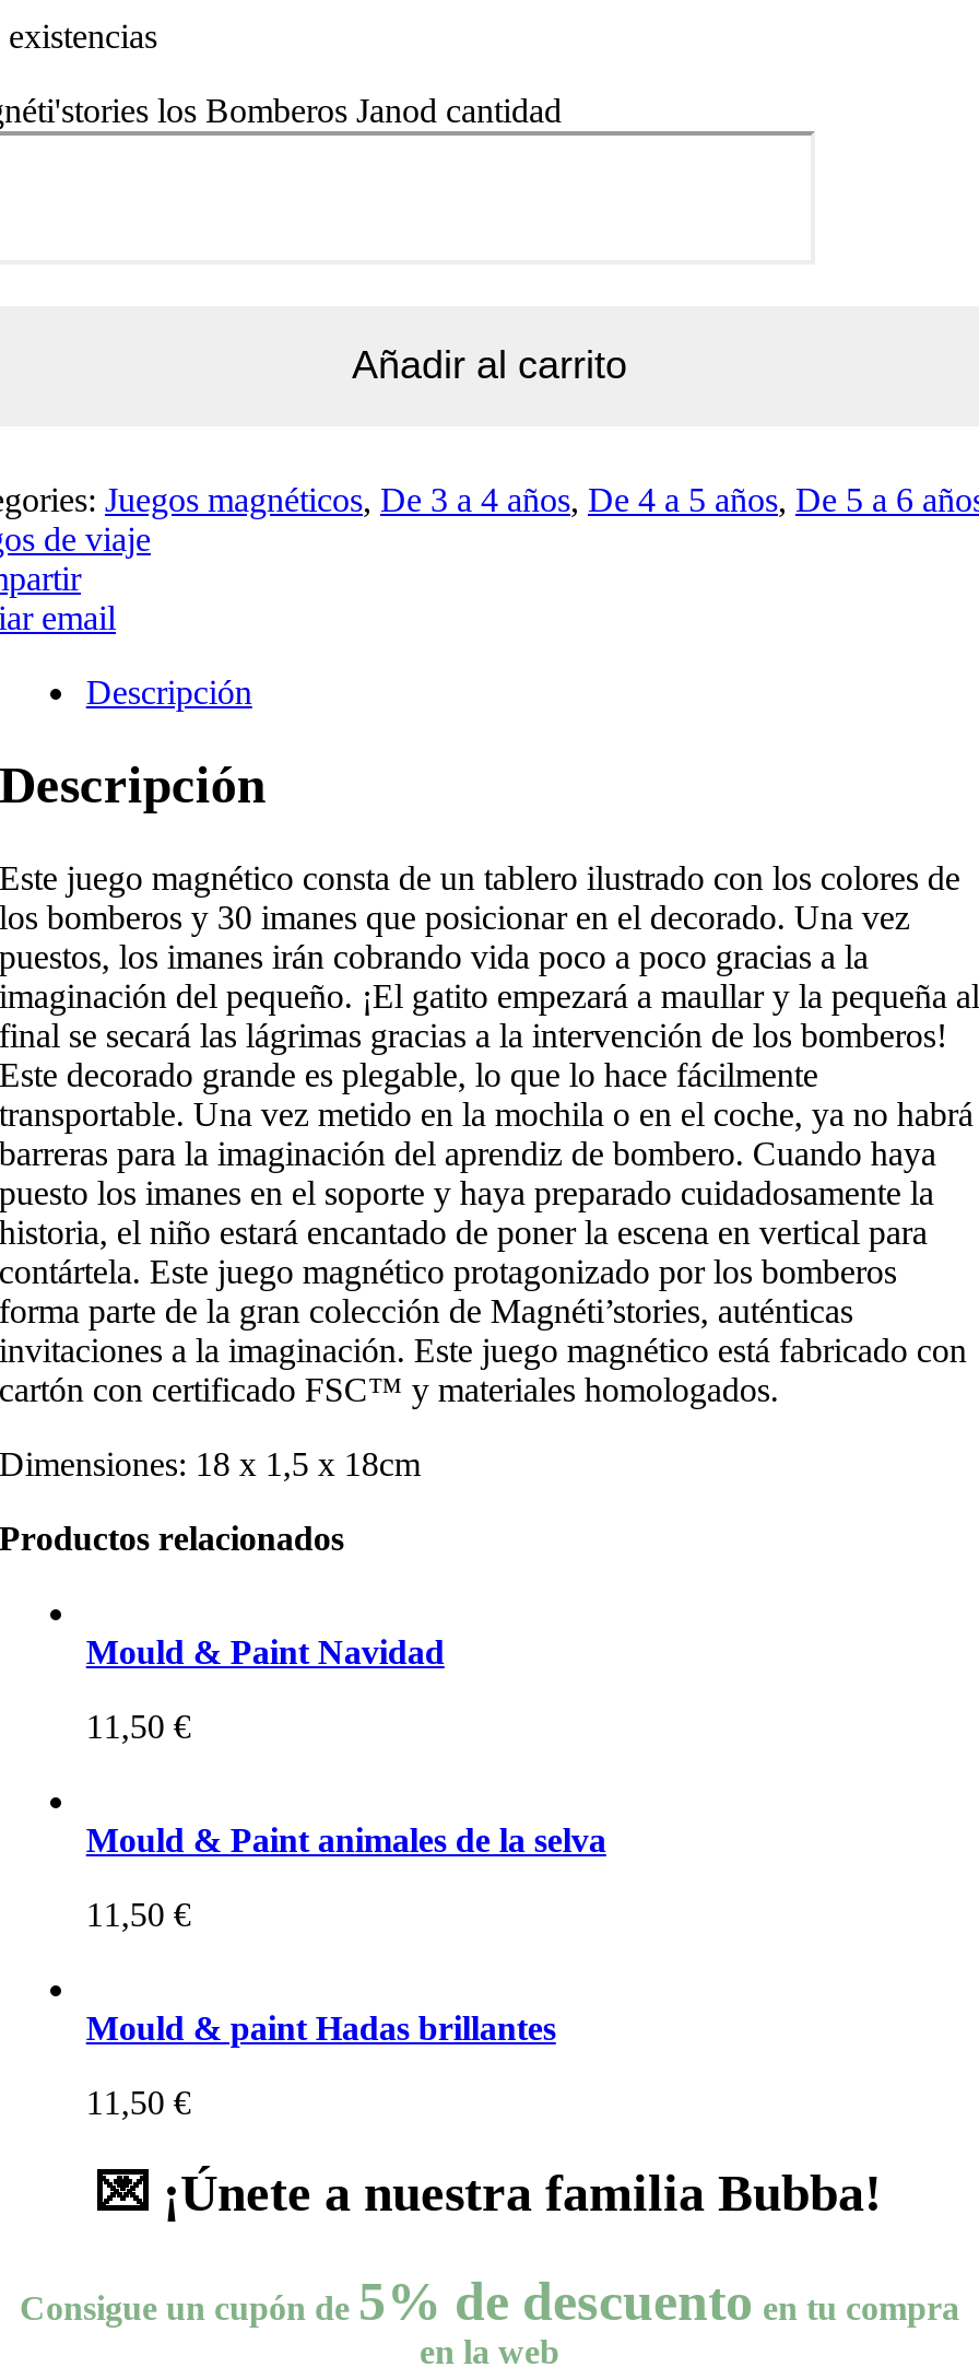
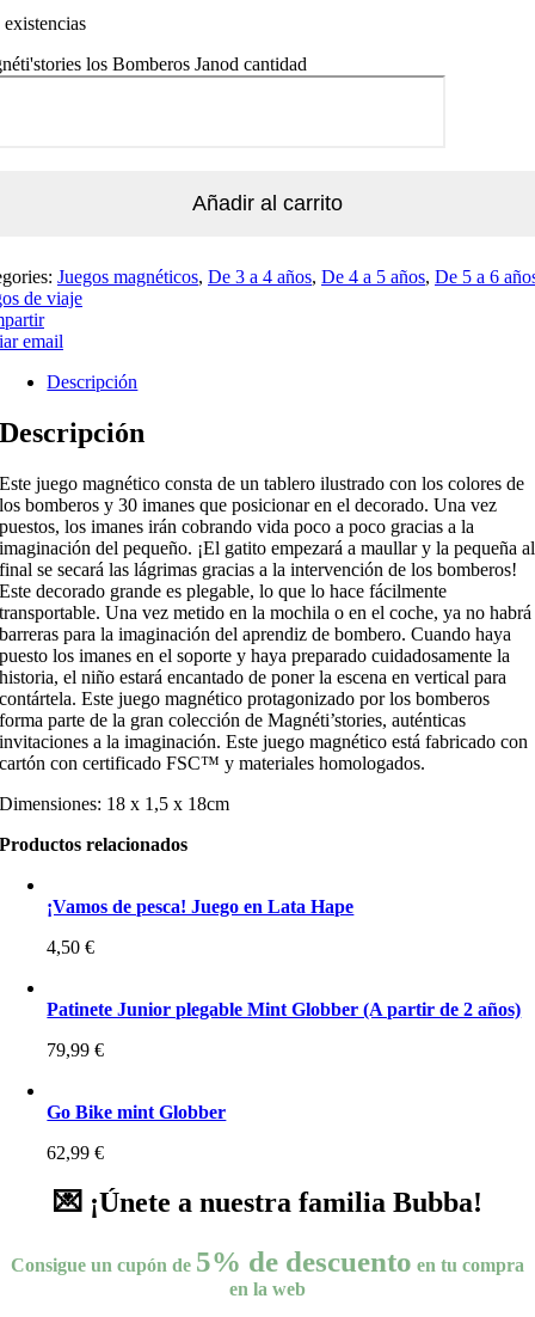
[86,1632,444,1669] Mould & Paint Navidad -> [47,896,354,916] ¡Vamos de pesca! Juego en Lata Hape
[86,1707,191,1744] 11,50 € -> [47,936,95,957] 4,50 €
[86,1820,606,1858] Mould & Paint animales de la selva -> [47,999,521,1019] Patinete Junior plegable Mint Globber (A partir de 2 años)
[86,1895,191,1932] 11,50 € -> [47,1039,104,1059] 79,99 €
[86,2008,556,2046] Mould & paint Hadas brillantes -> [47,1101,226,1122] Go Bike mint Globber
[86,2083,191,2120] 11,50 € -> [47,1142,104,1162] 62,99 €

